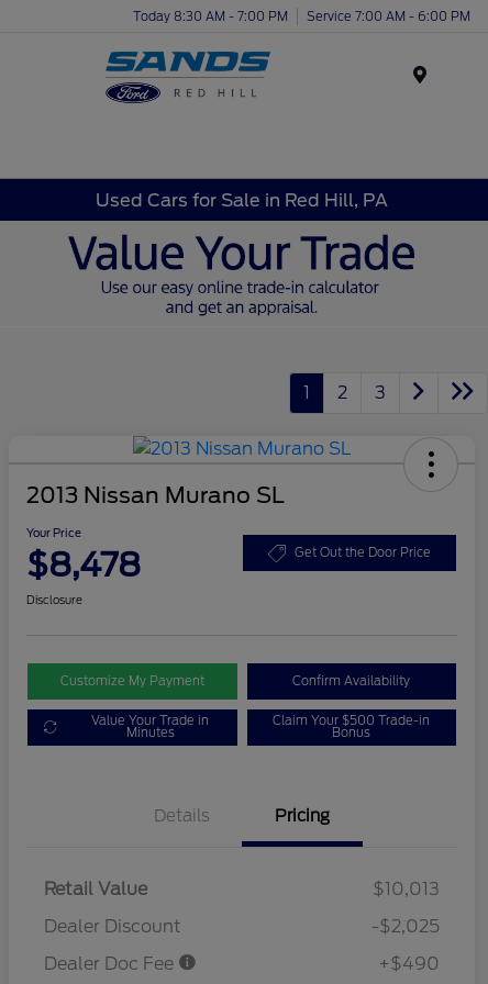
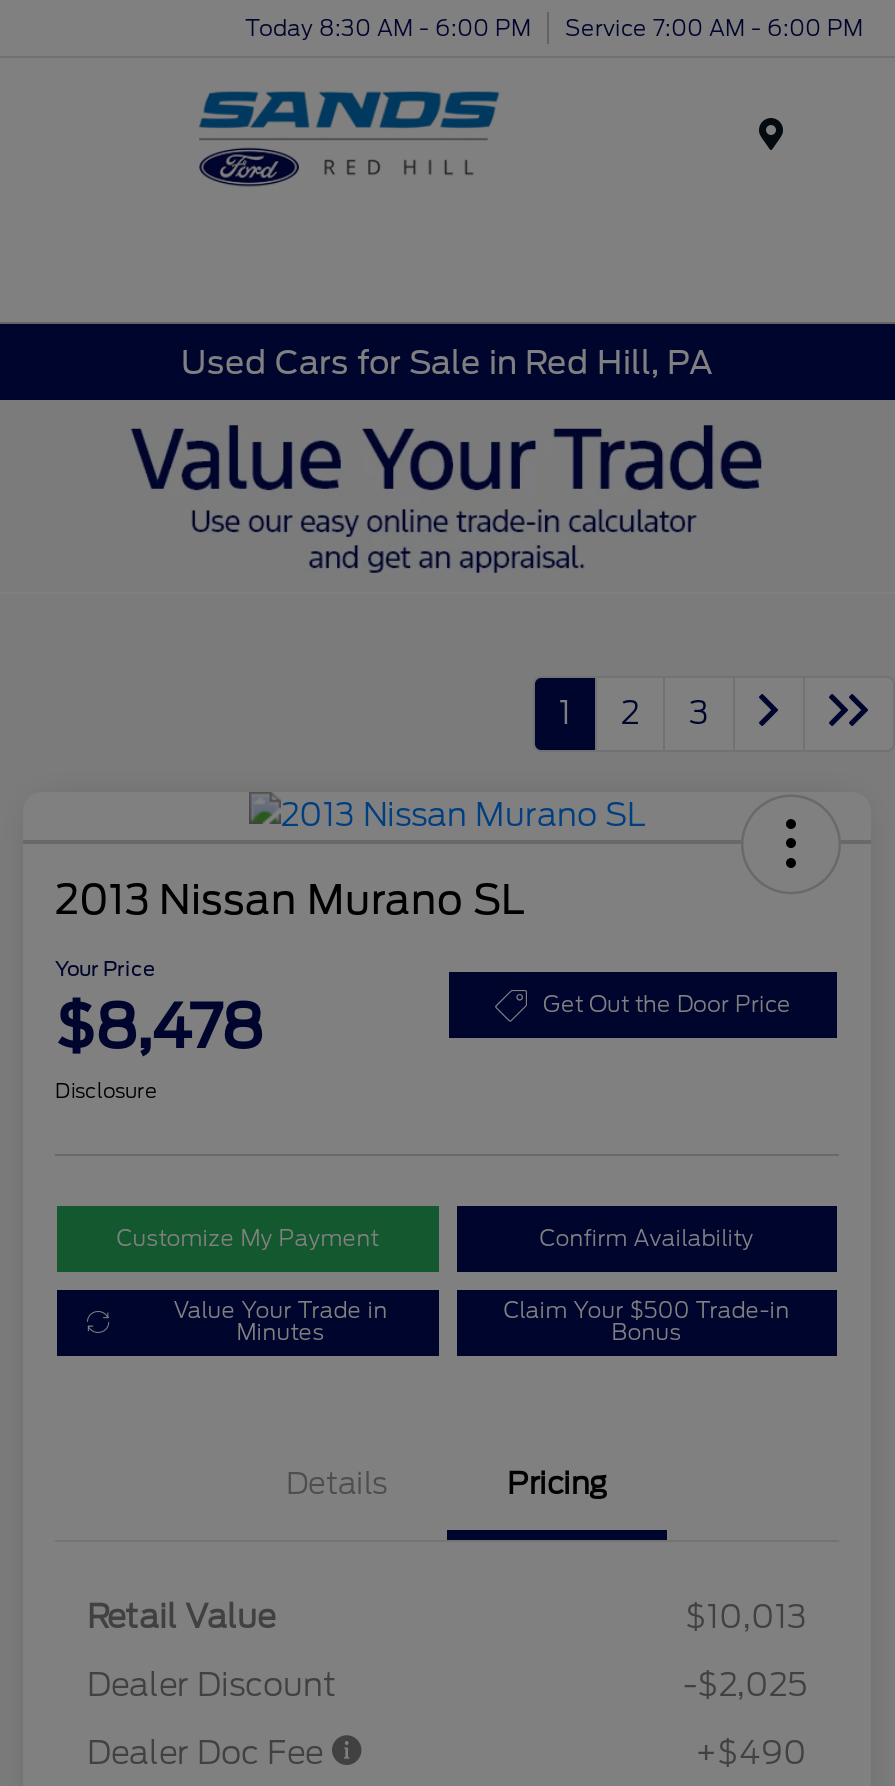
[133,8,470,24] Today 8:30 AM - 7:00 PM Service 7:00 AM - 6:00 PM -> [245,13,863,41] Today 8:30 AM - 6:00 PM Service 7:00 AM - 6:00 PM

